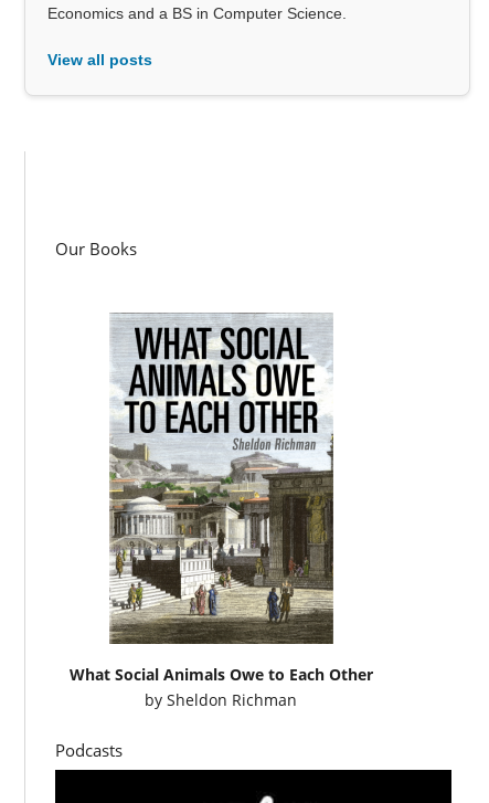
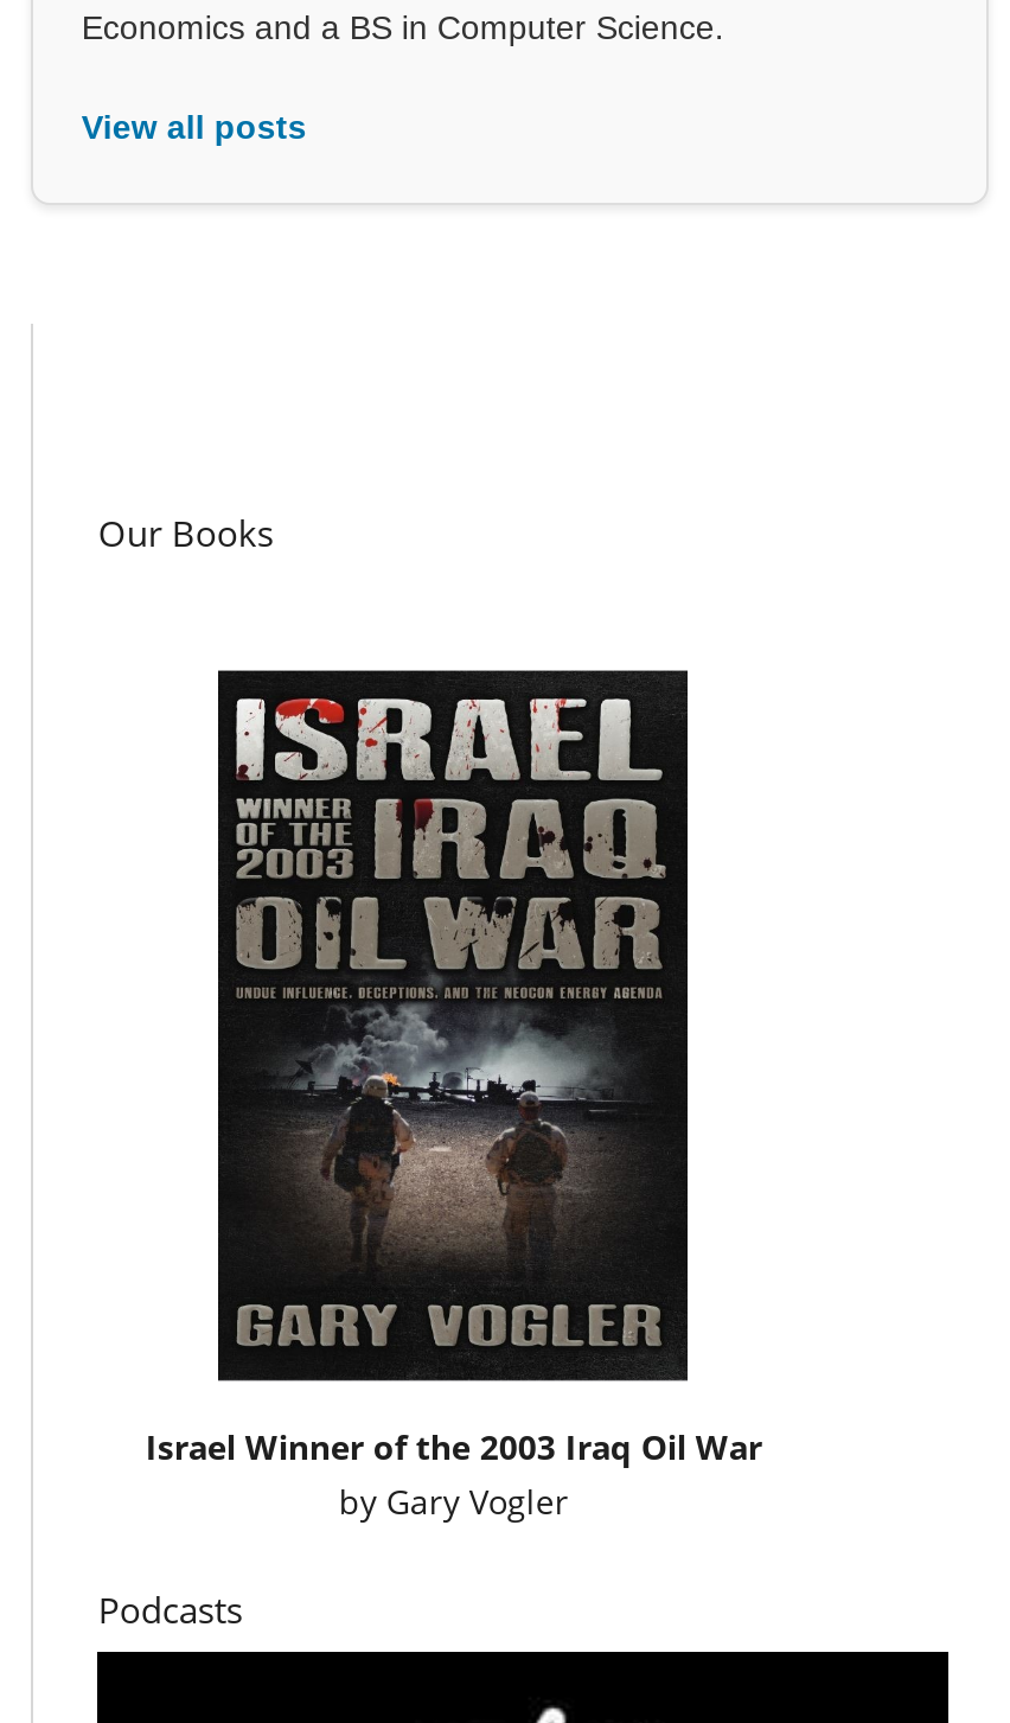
[69,313,373,710] [image] | What Social Animals Owe to Each Other | by Sheldon Richman -> [146,669,762,1524] [image] | Israel Winner of the 2003 Iraq Oil War | by Gary Vogler

